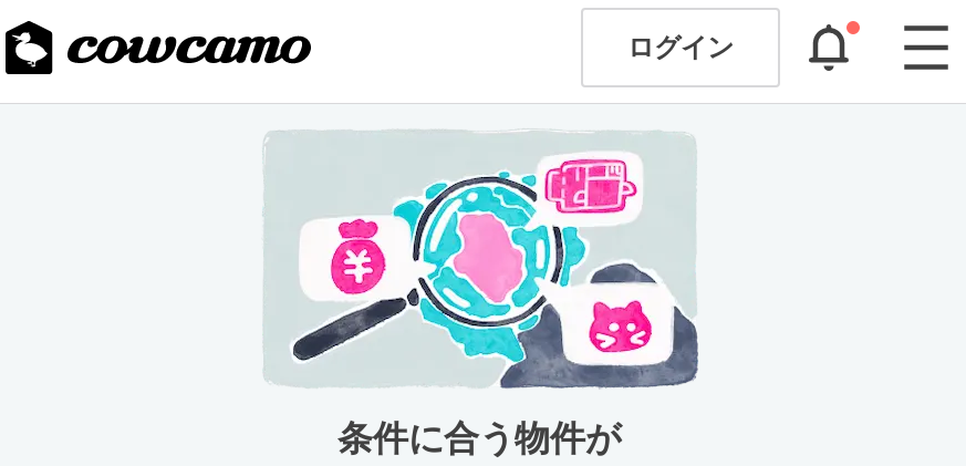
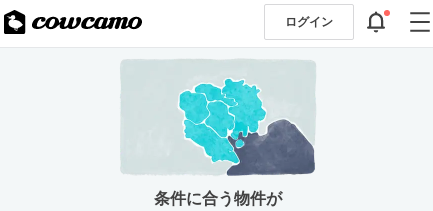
[291,152,700,386] [image] -> [135,70,317,174] [image]

